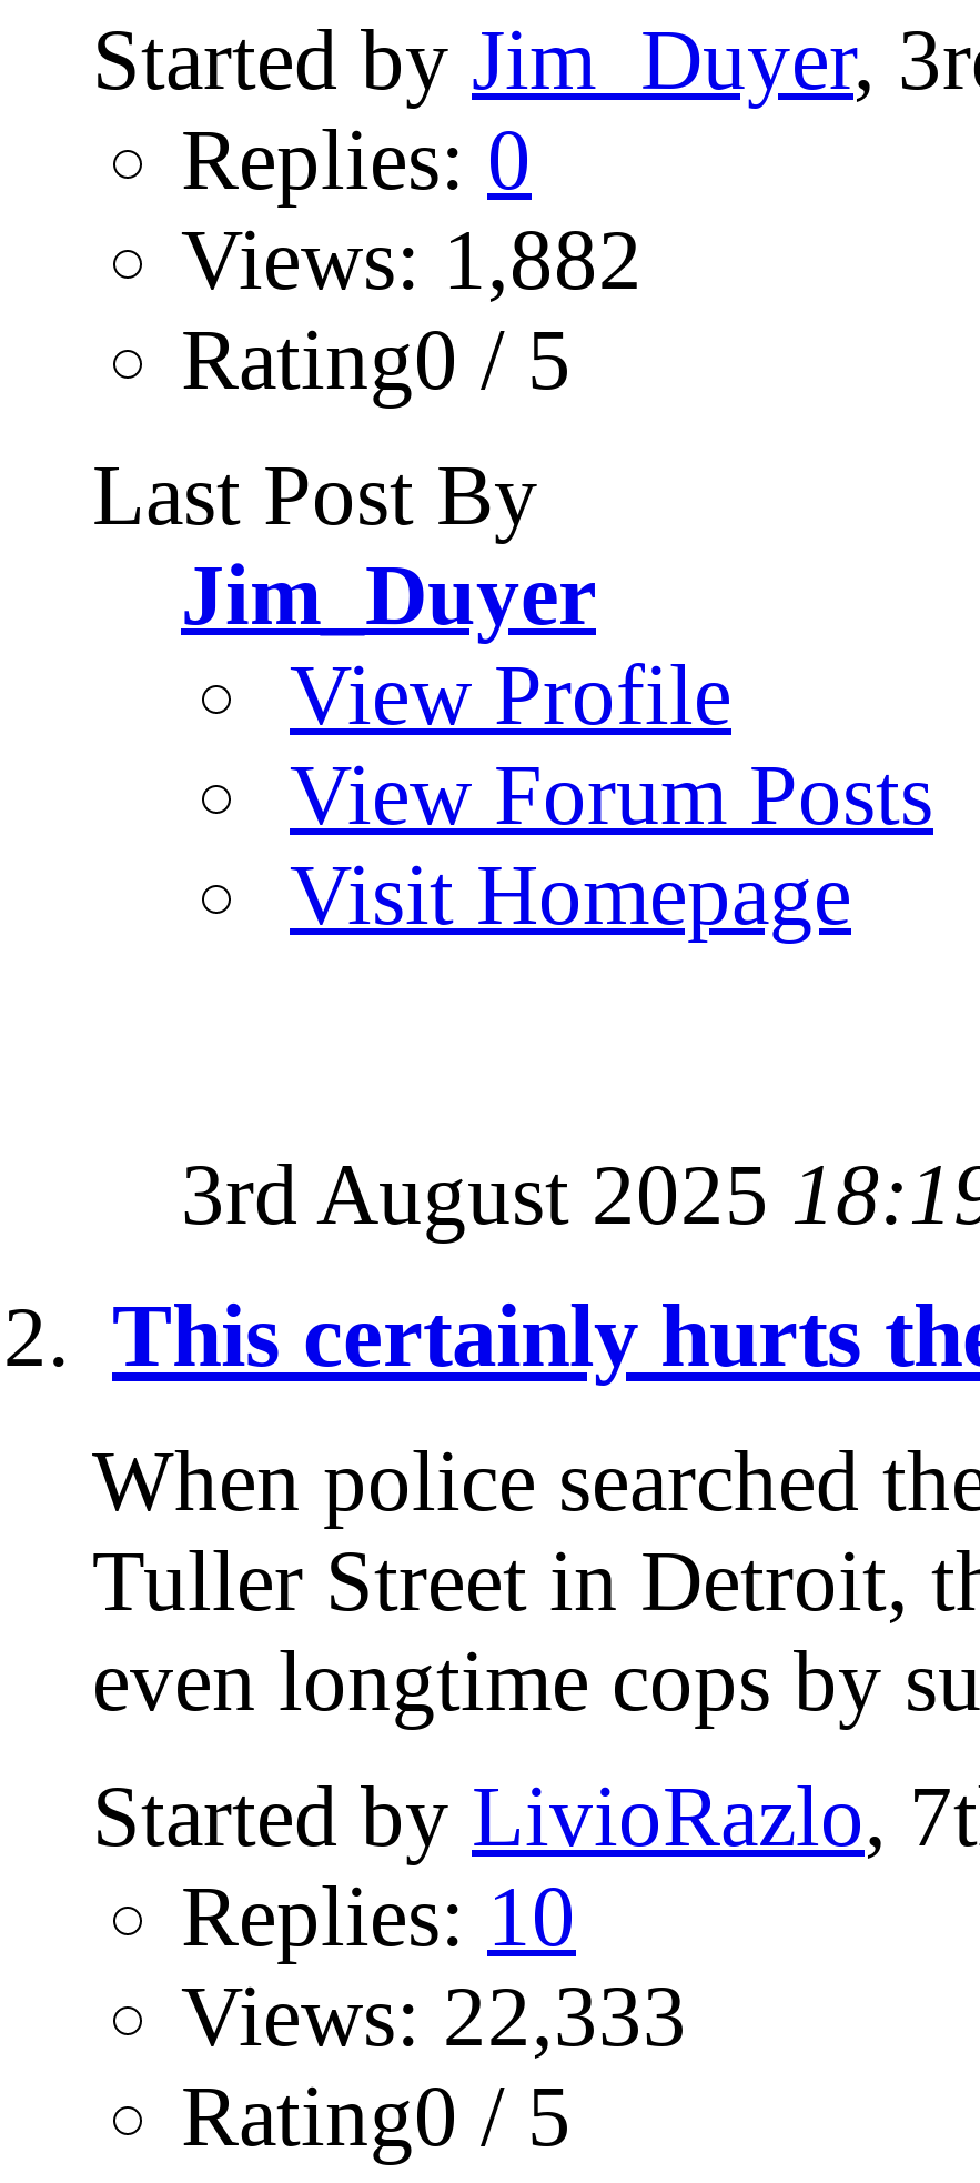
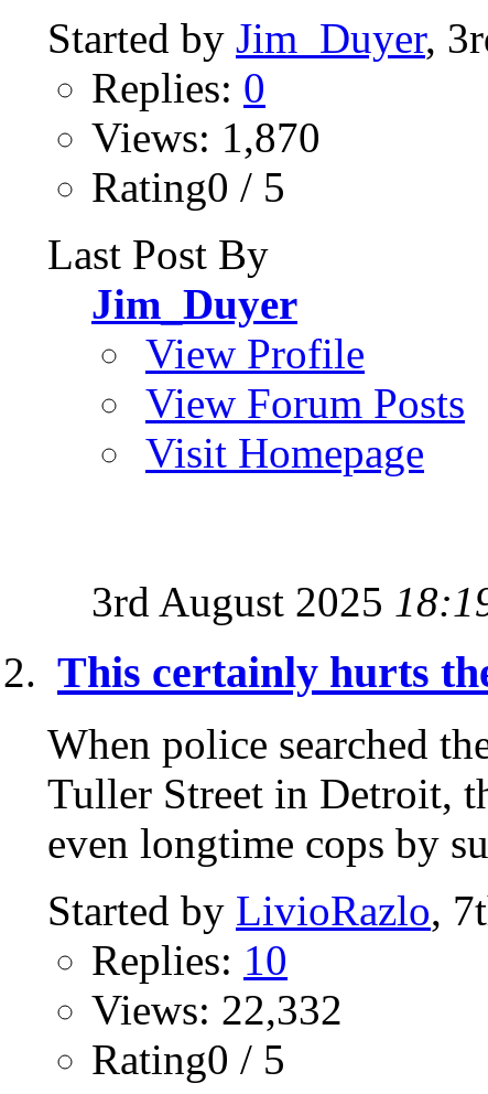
[181,210,643,306] Views: 1,882 -> [91,113,321,161] Views: 1,870
[181,1968,687,2063] Views: 22,333 -> [91,986,343,1033] Views: 22,332

